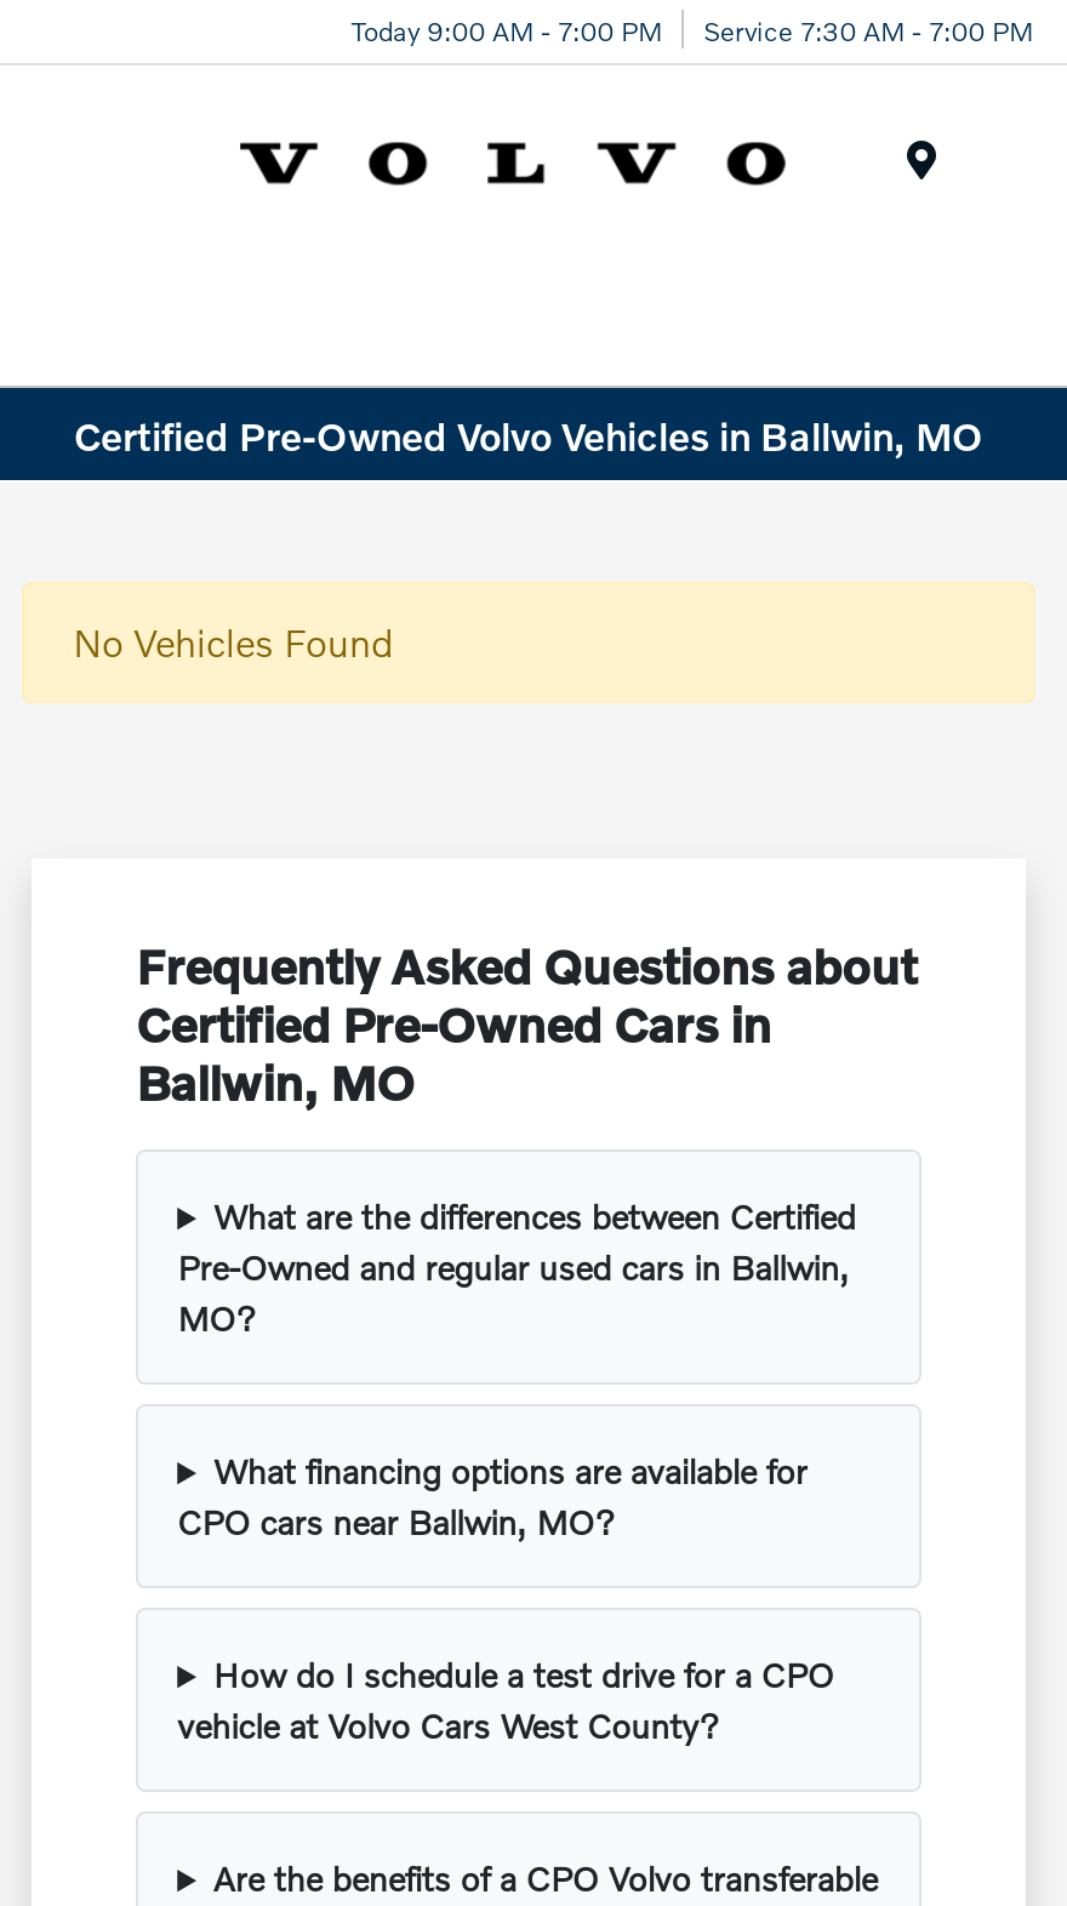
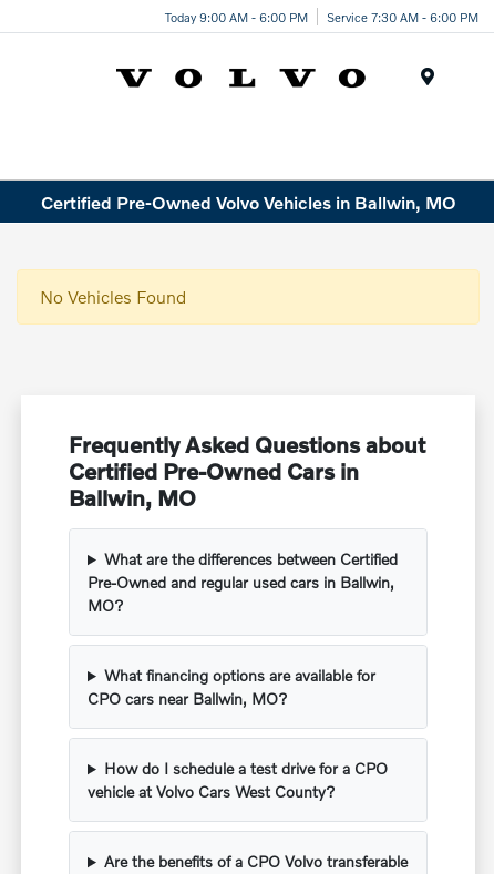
[352,11,662,45] Today 9:00 AM - 7:00 PM -> [165,8,308,24] Today 9:00 AM - 6:00 PM
[703,11,1033,45] Service 7:30 AM - 7:00 PM -> [327,8,478,24] Service 7:30 AM - 6:00 PM

